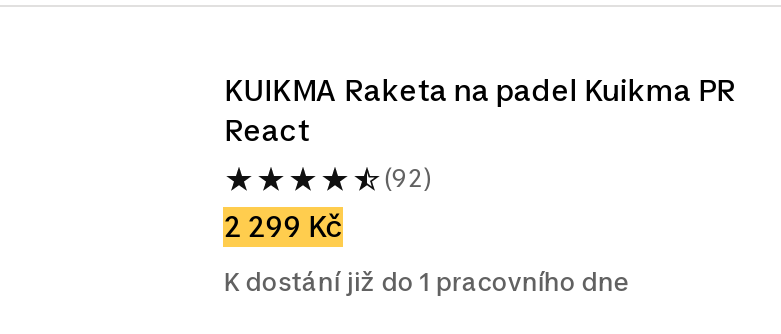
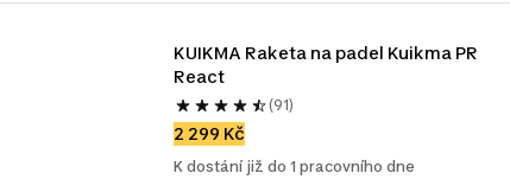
[384,163,432,193] (92) -> [269,96,294,114] (91)

